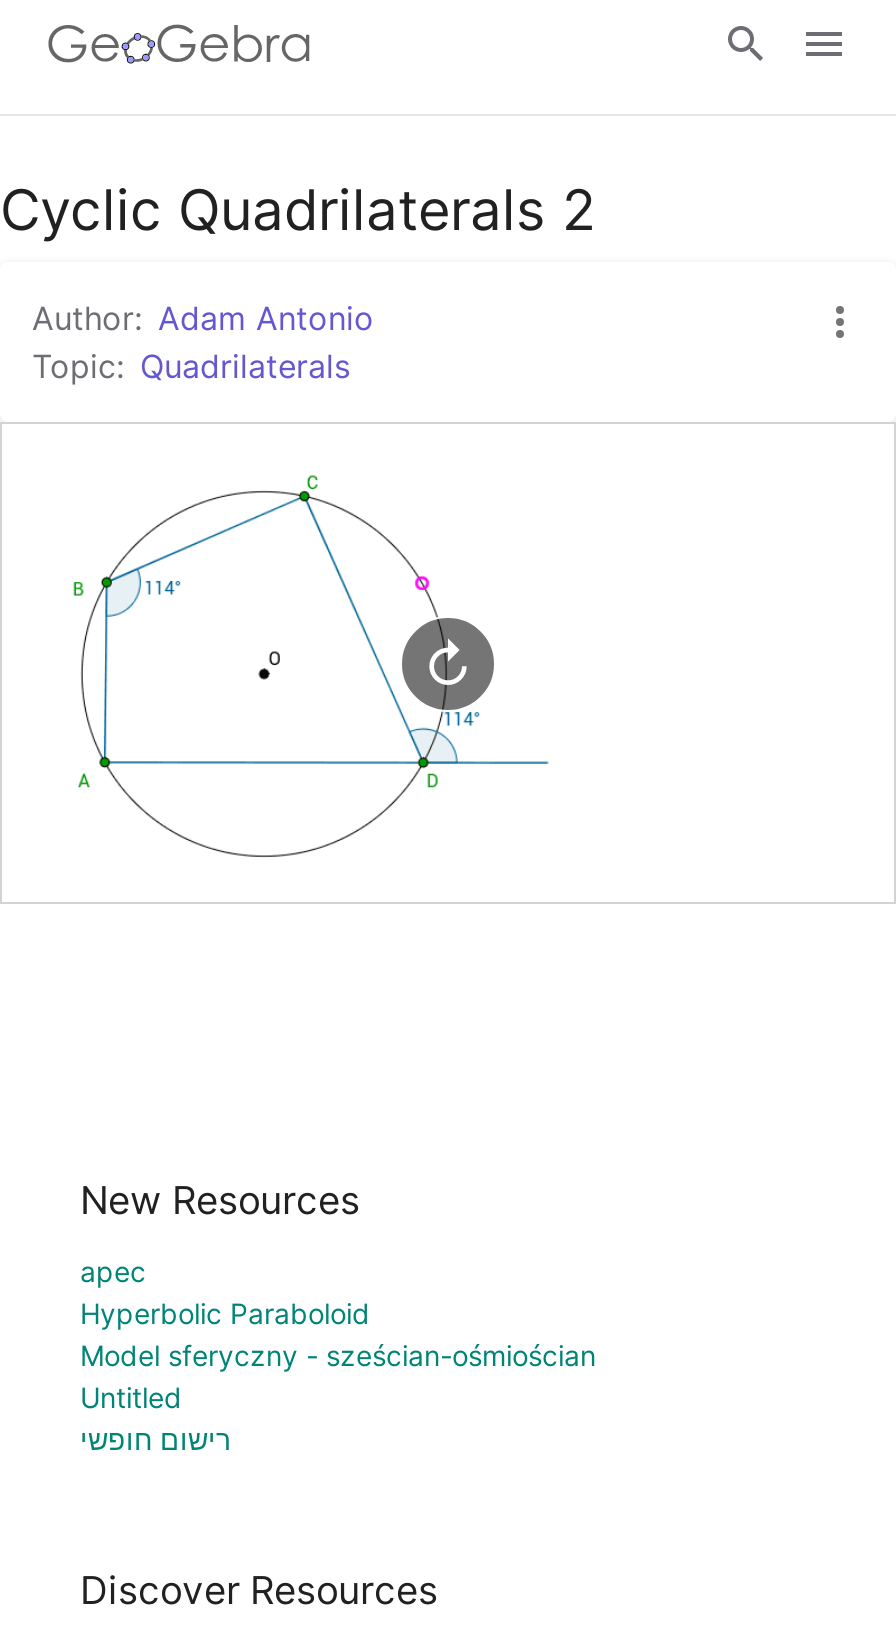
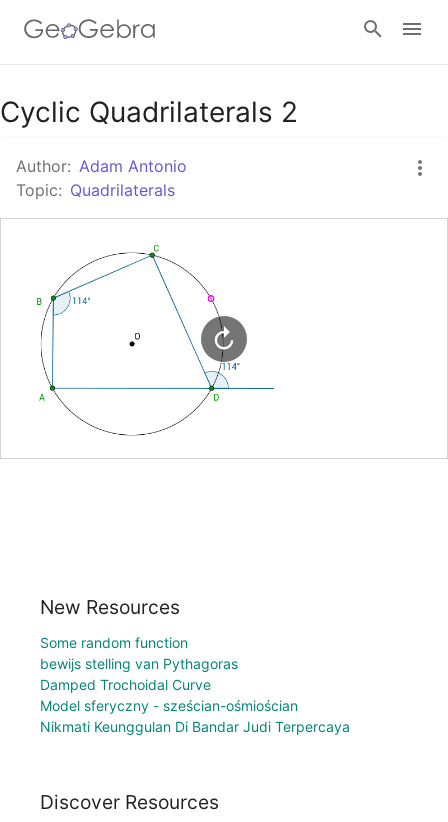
[80,1254,370,1330] apec | Hyperbolic Paraboloid -> [40,634,238,693] Some random function | bewijs stelling van Pythagoras | Damped Trochoidal Curve
moved [80,1338,596,1372] -> [40,697,298,714]: Model sferyczny - sześcian-ośmiościan
[80,1380,230,1456] Untitled | רישום חופשי -> [40,718,350,735] Nikmati Keunggulan Di Bandar Judi Terpercaya

